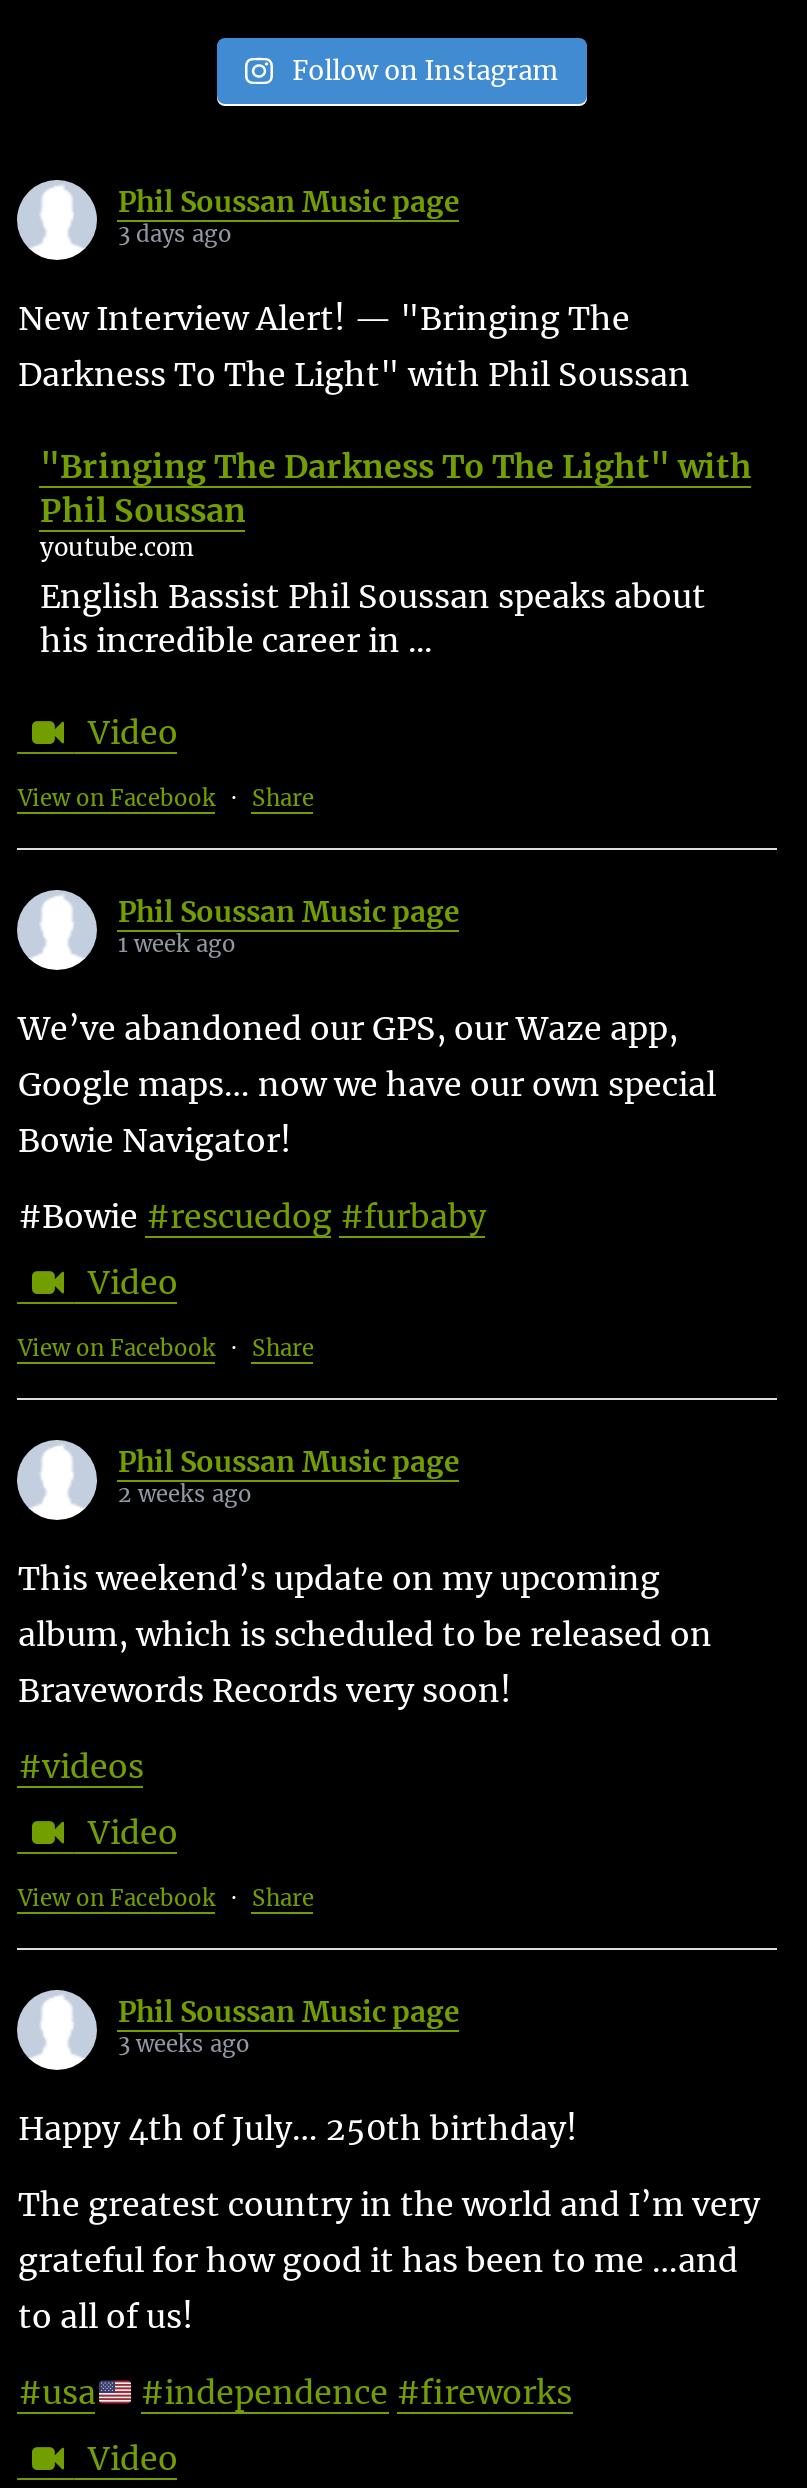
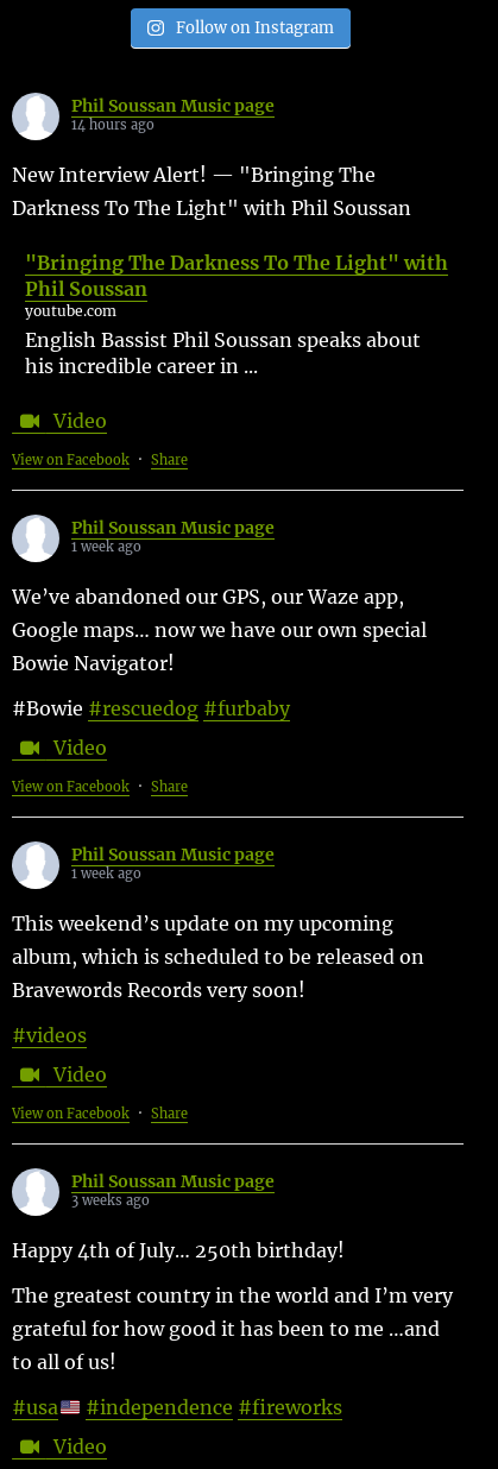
[118,220,232,248] 3 days ago -> [72,116,155,133] 14 hours ago
[118,1480,252,1508] 2 weeks ago -> [72,865,142,882] 1 week ago

